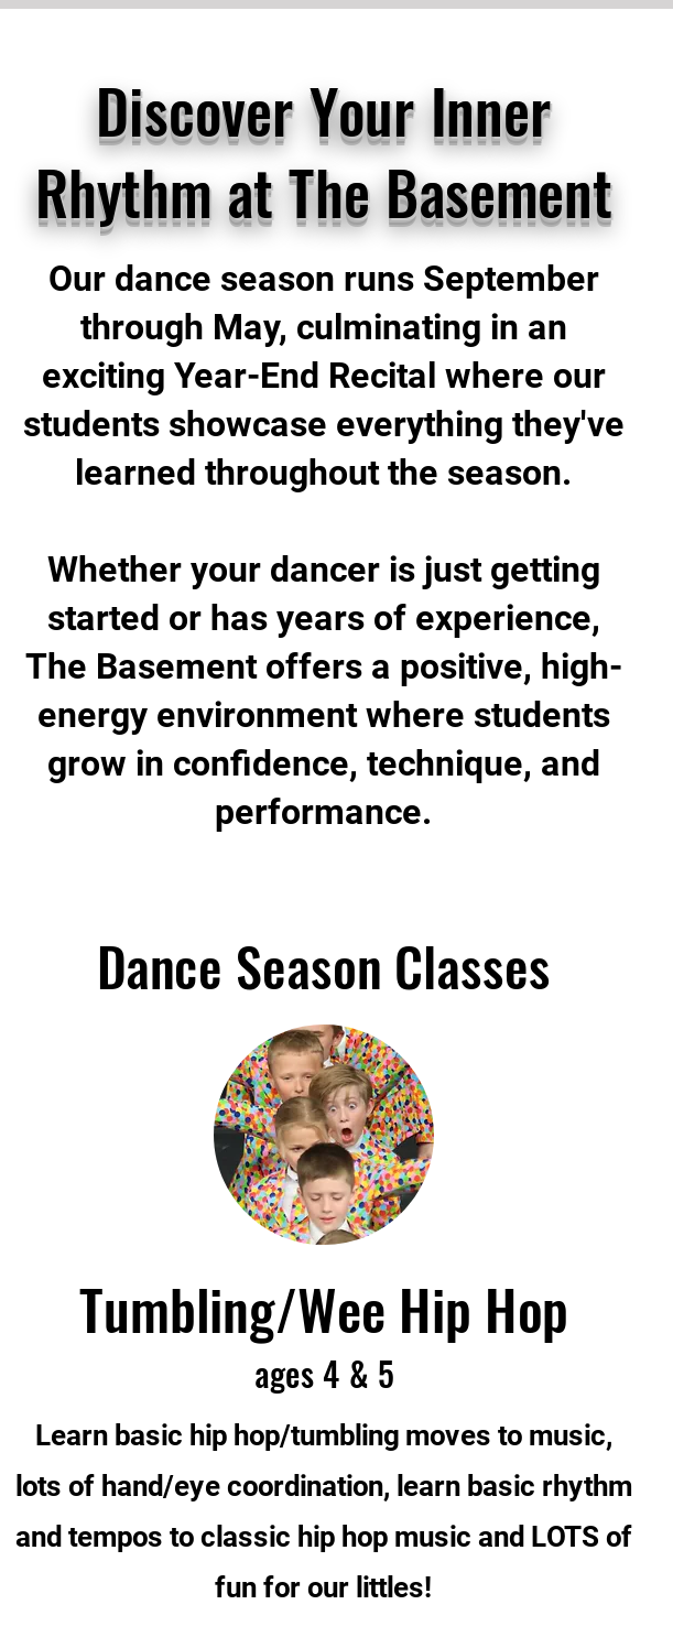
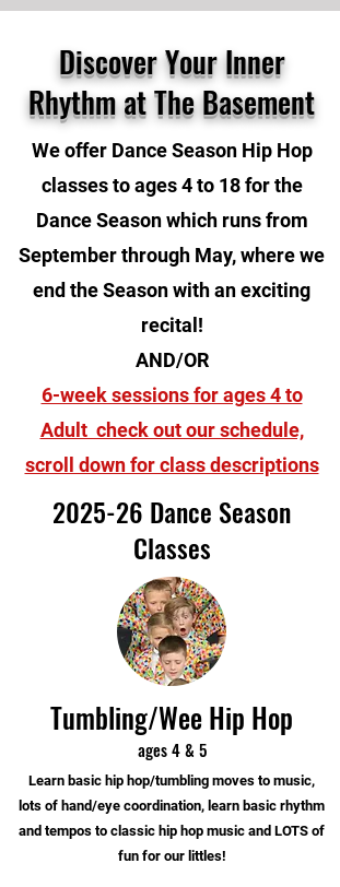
[23,258,625,1005] Our dance season runs September | through May, culminating in an | exciting Year-End Recital where our | students showcase everything they've | learned throughout the season. | Whether your dancer is just getting | started or has years of experience, | The Basement offers a positive, high- | energy environment where students | grow in confidence, technique, and | performance. | Dance Season Classes -> [19,139,325,567] We offer Dance Season Hip Hop | classes to ages 4 to 18 for the | Dance Season which runs from | September through May, where we | end the Season with an exciting | recital! | AND/OR | 6-week sessions for ages 4 to | Adult check out our schedule, | scroll down for class descriptions | 2025-26 Dance Season | Classes

